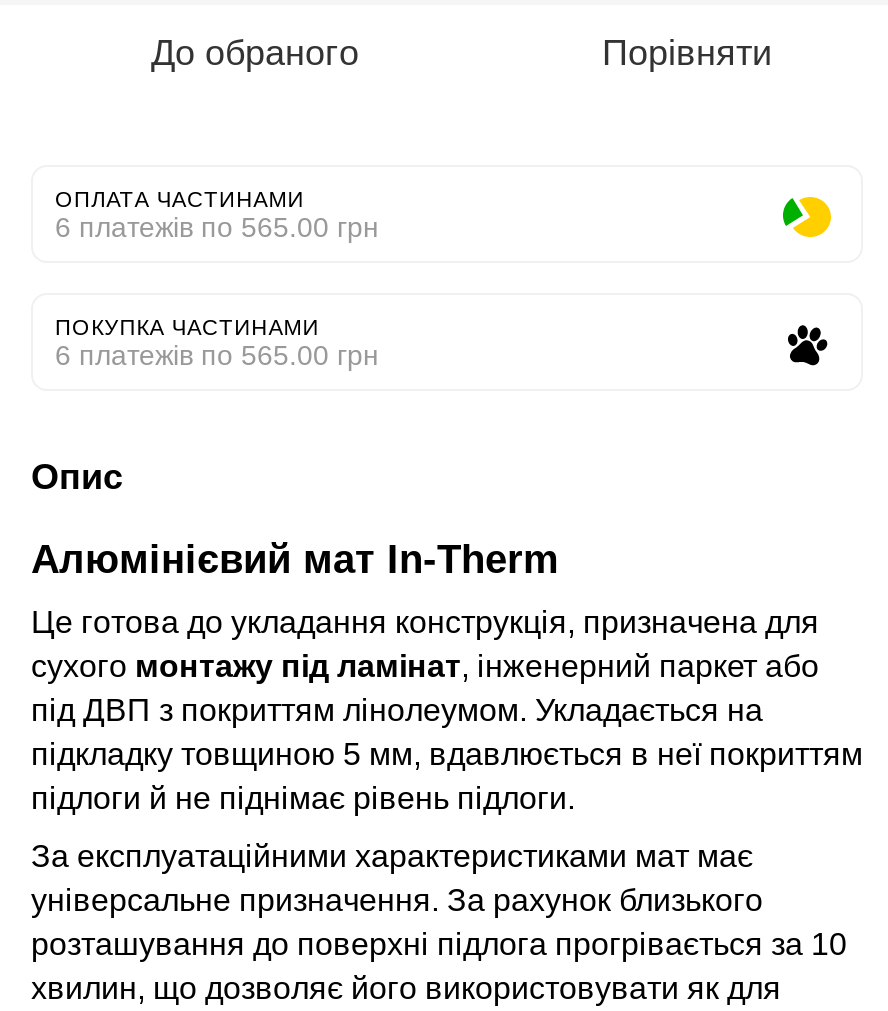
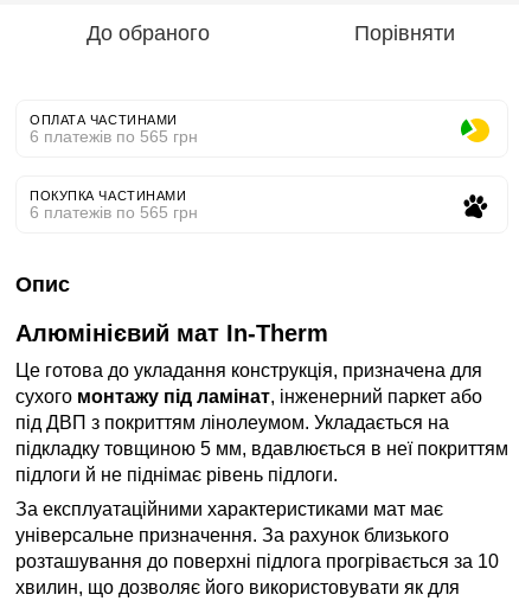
[55,211,379,243] 6 платежів по 565.00 грн -> [30,127,198,146] 6 платежів по 565 грн
[55,339,379,371] 6 платежів по 565.00 грн -> [30,203,198,222] 6 платежів по 565 грн

